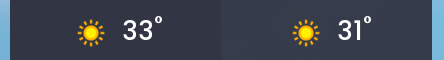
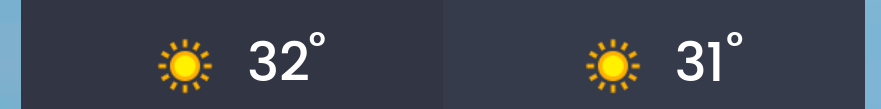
[115,9,163,49] 33° -> [233,19,327,99] 32°

